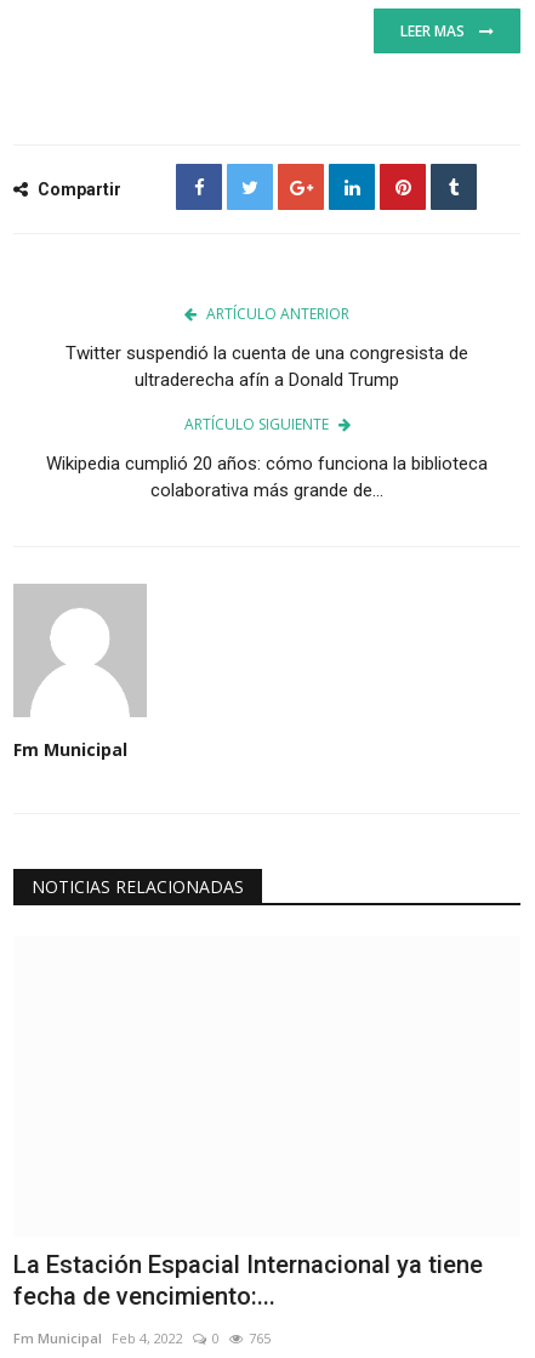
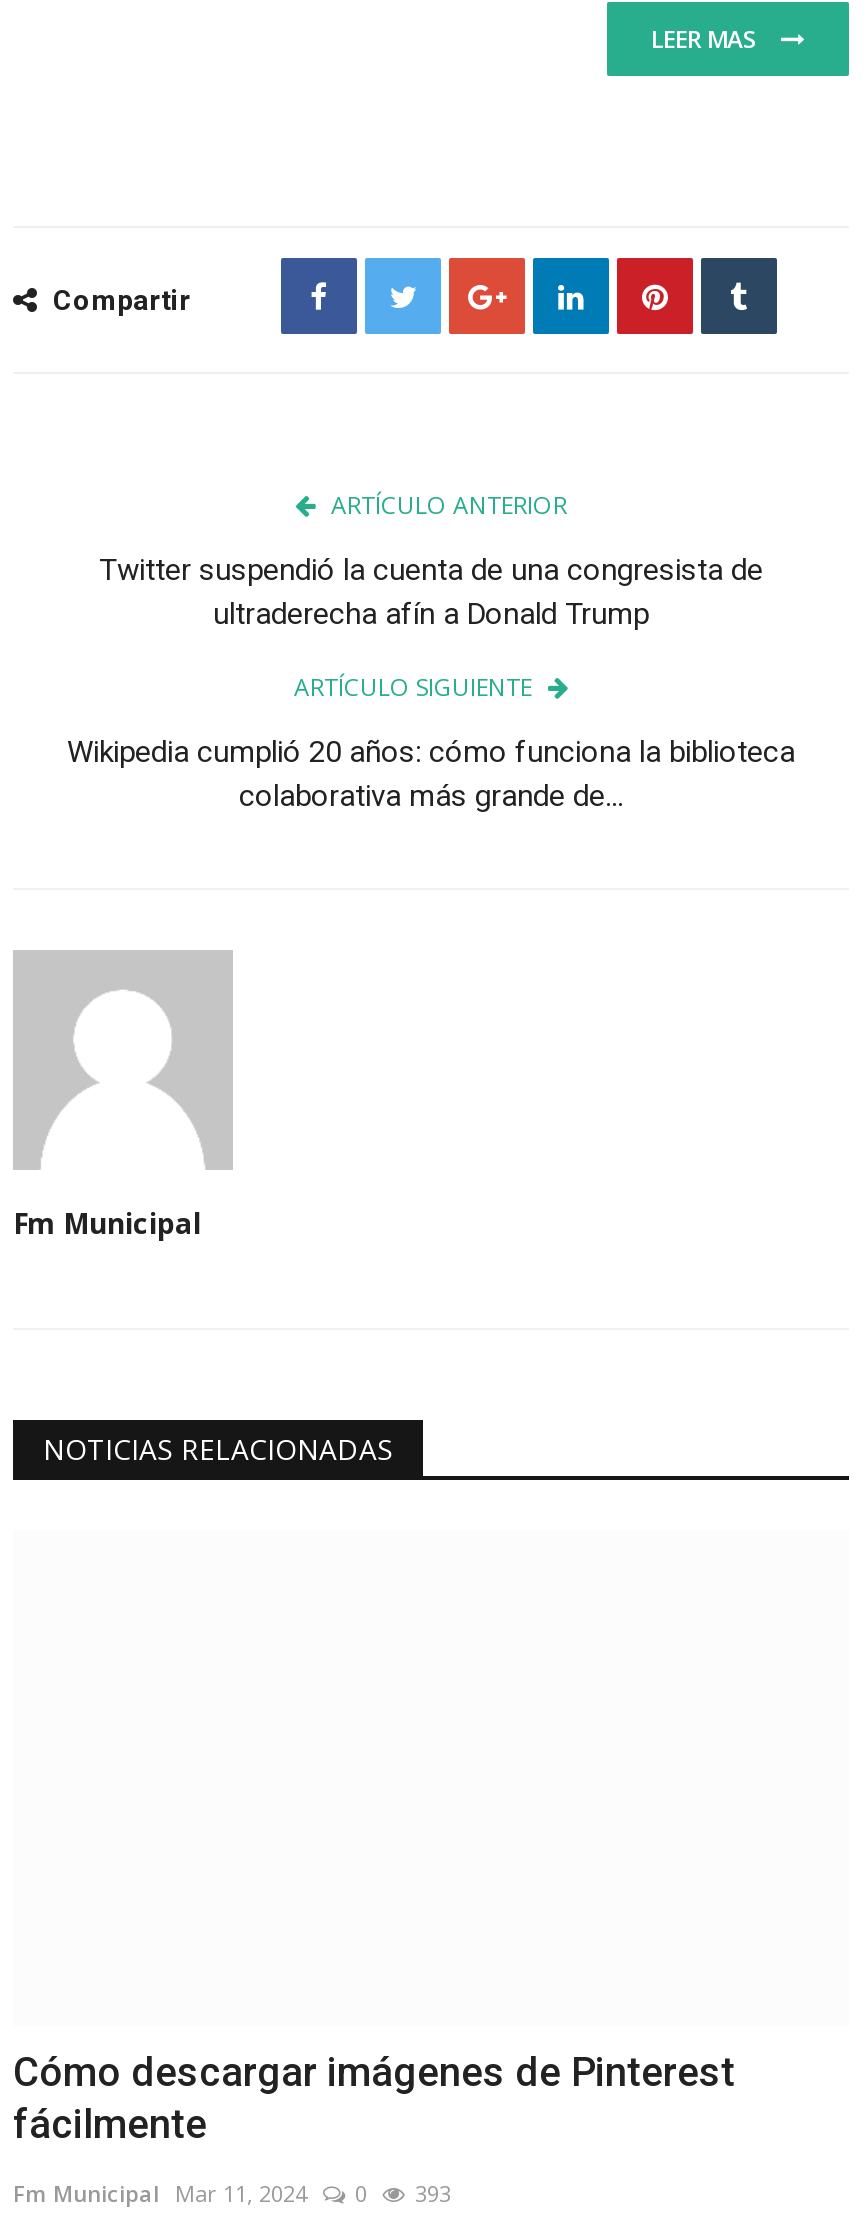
[13,1250,483,1311] La Estación Espacial Internacional ya tiene | fecha de vencimiento:... -> [13,2049,735,2149] Cómo descargar imágenes de Pinterest | fácilmente
[13,1329,183,1348] Fm Municipal Feb 4, 2022 -> [13,2179,307,2209] Fm Municipal Mar 11, 2024
[249,1329,271,1348] 765 -> [415,2179,451,2209] 393

